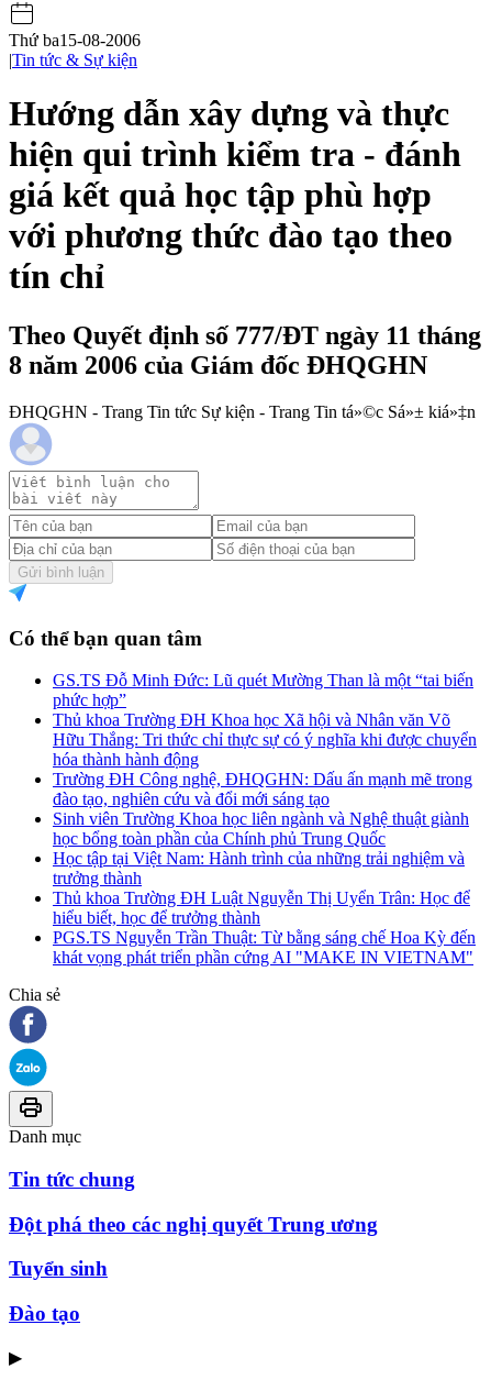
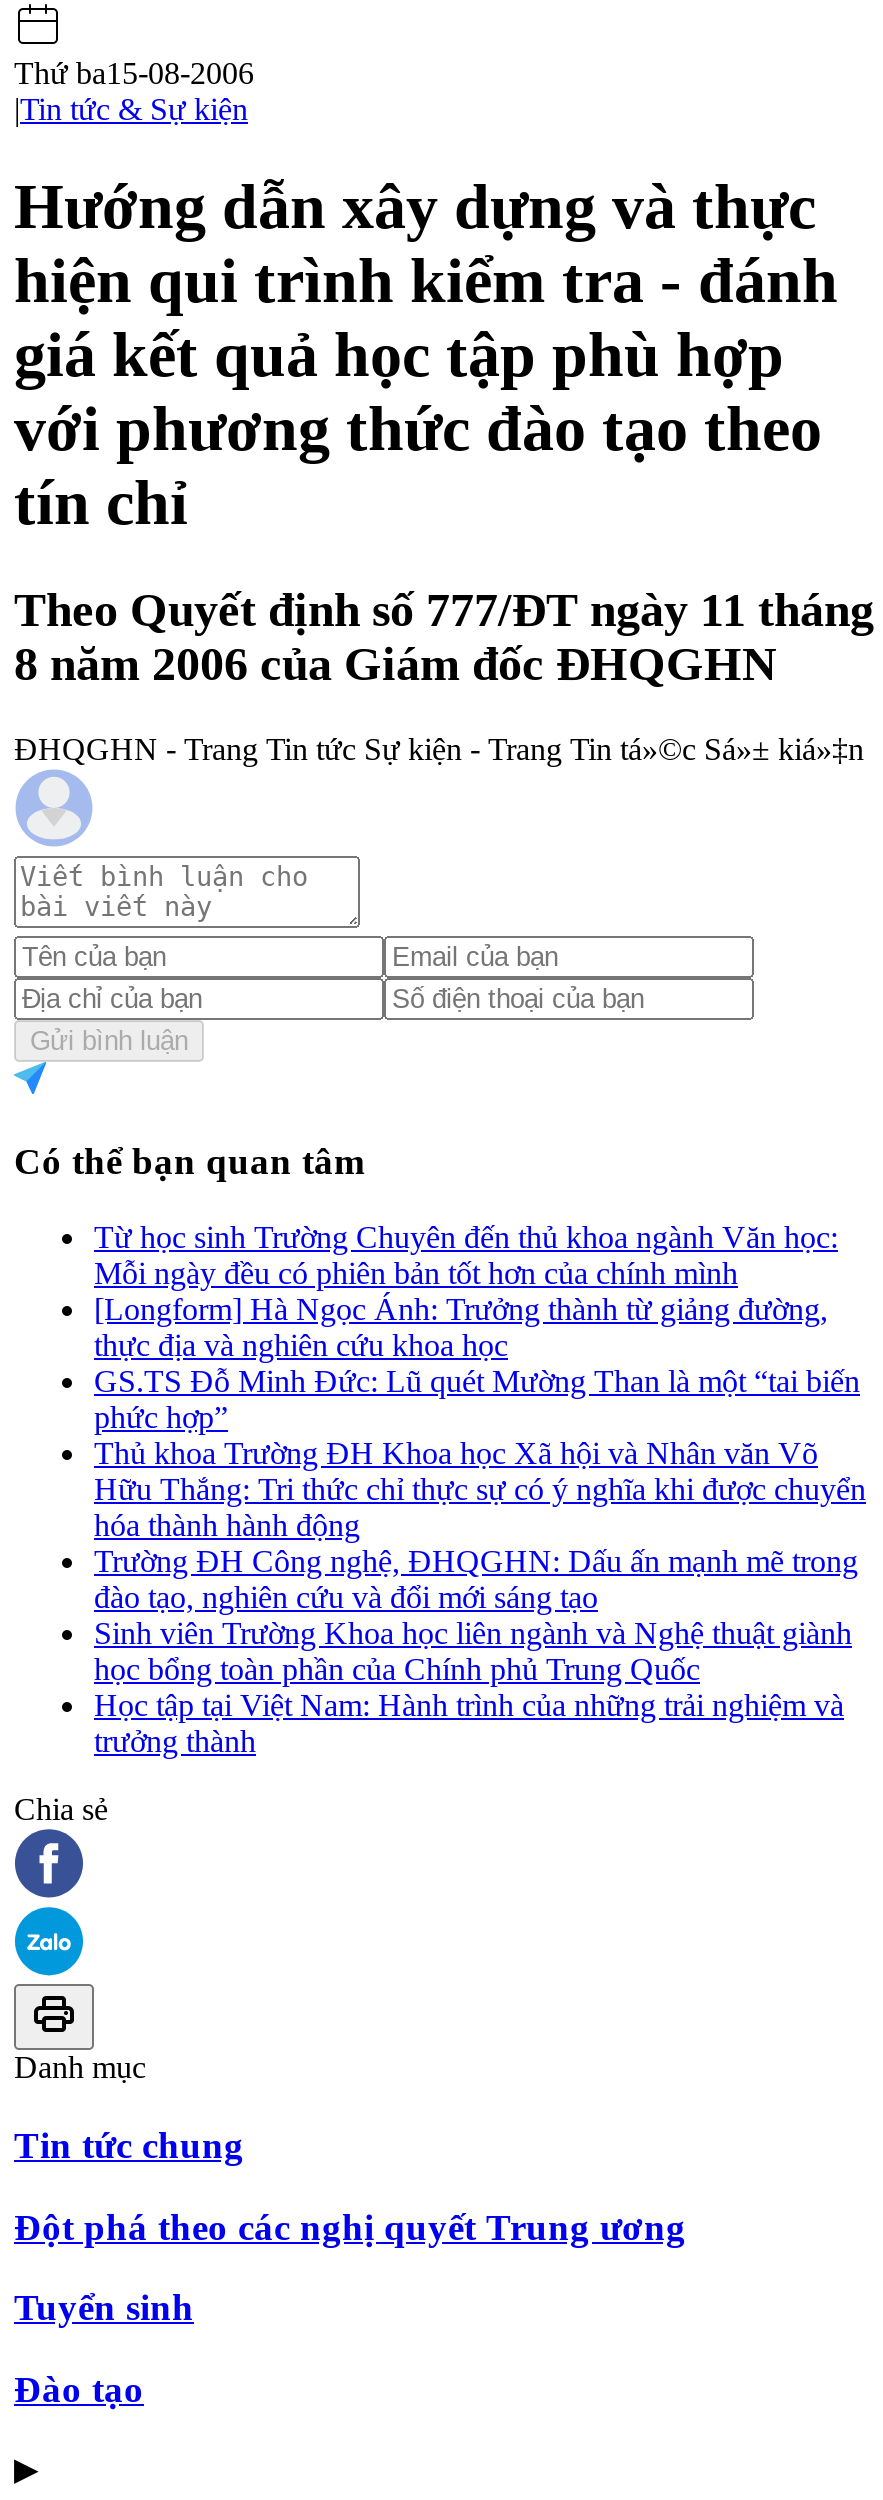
none -> [94,1220,838,1362] Từ học sinh Trường Chuyên đến thủ khoa ngành Văn học: | Mỗi ngày đều có phiên bản tốt hơn của chính mình | [Longform] Hà Ngọc Ánh: Trưởng thành từ giảng đường, | thực địa và nghiên cứu khoa học
moved [53,671,477,888] -> [94,1364,866,1758]: GS.TS Đỗ Minh Đức: Lũ quét Mường Than là một “tai biến | phức hợp” | Thủ khoa Trường ĐH Khoa học Xã hội và Nhân văn Võ | ... | Học tập tại Việt Nam: Hành trình của những trải nghiệm và | trưởng thành
[53,889,476,967] Thủ khoa Trường ĐH Luật Nguyễn Thị Uyển Trân: Học để | hiểu biết, học để trưởng thành | PGS.TS Nguyễn Trần Thuật: Từ bằng sáng chế Hoa Kỳ đến | khát vọng phát triển phần cứng AI "MAKE IN VIETNAM" -> none

